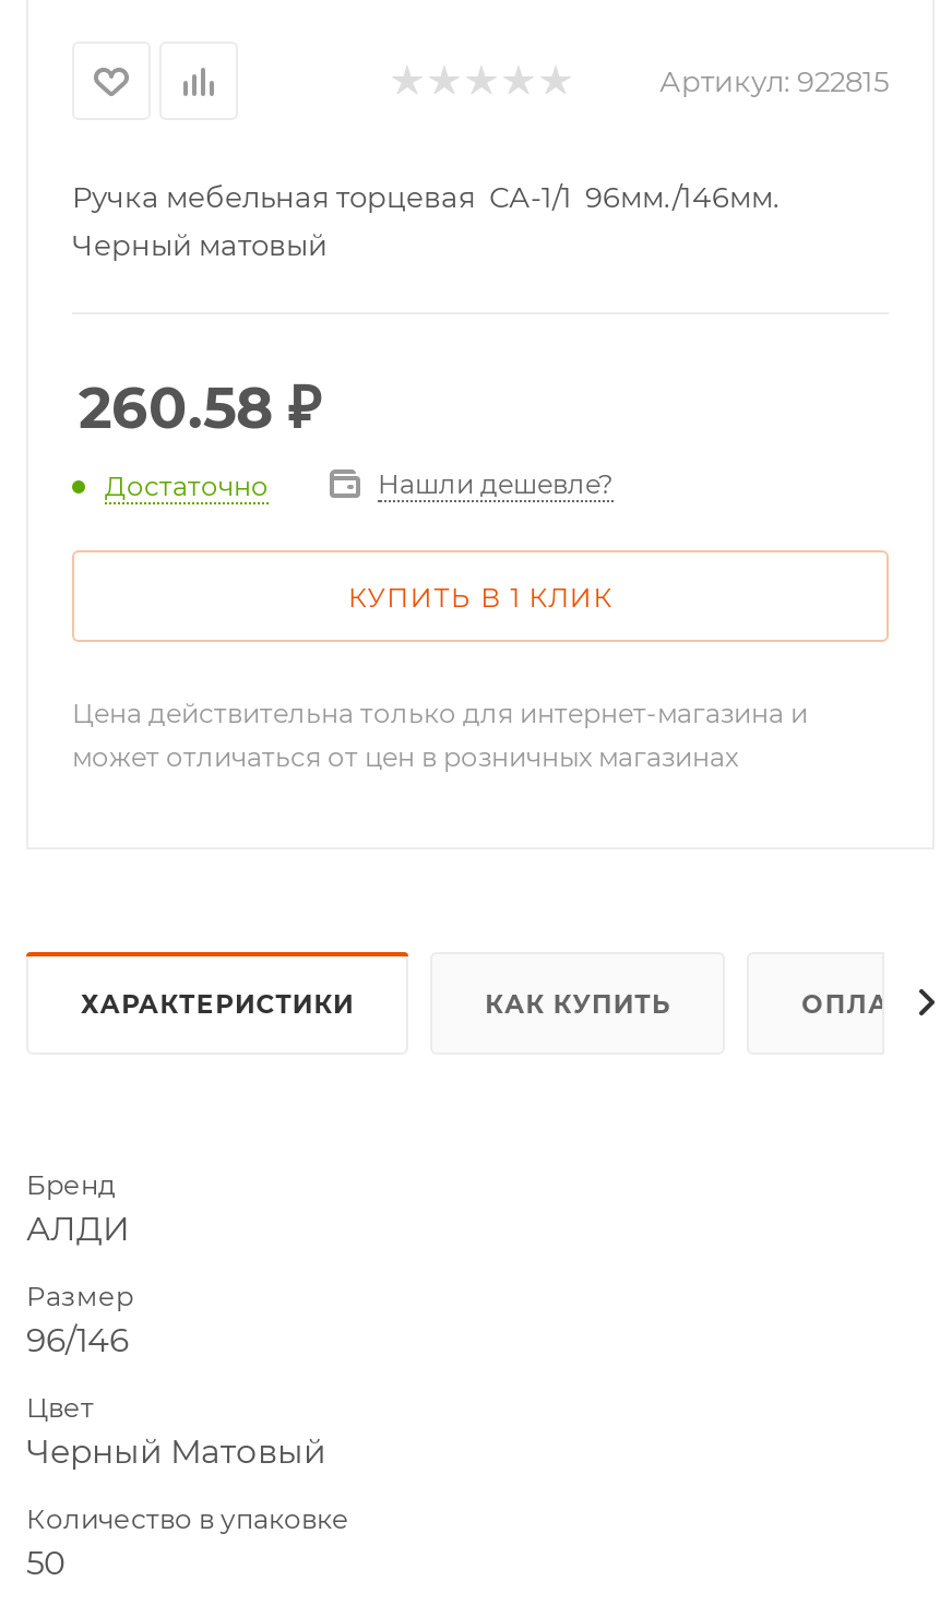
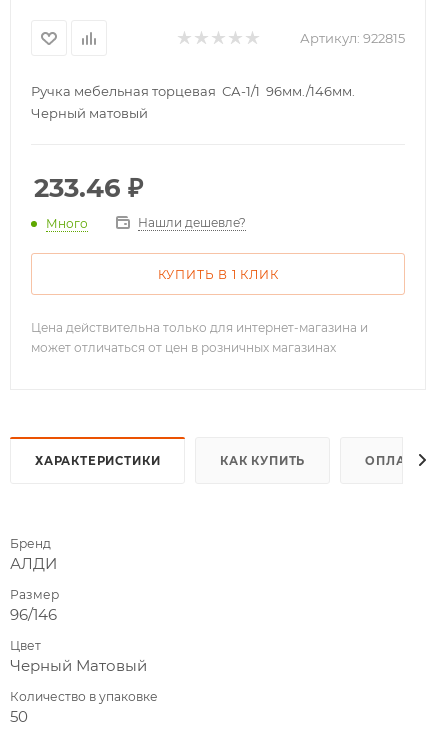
[79,373,321,501] 260.58 ₽ | Достаточно -> [34,172,143,230] 233.46 ₽ | Много

